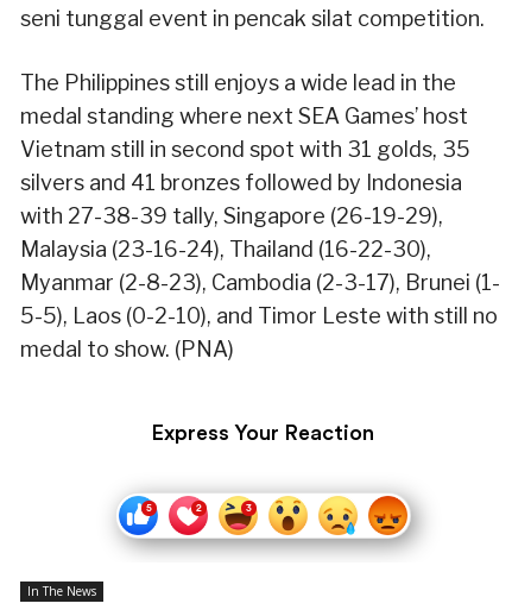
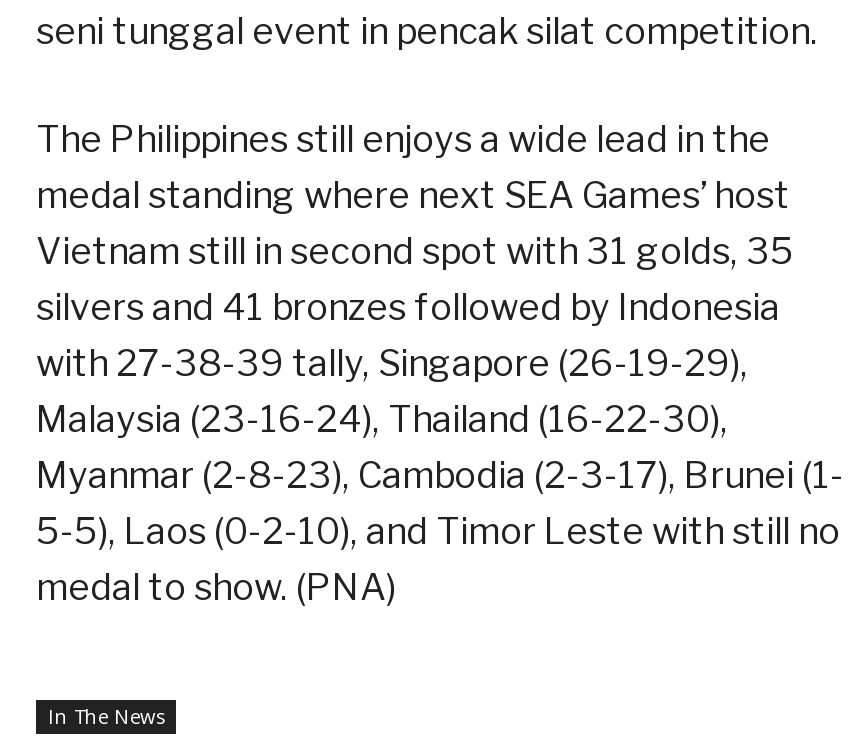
[151,422,374,443] Express Your Reaction -> none
[115,495,424,554] [image] -> none

